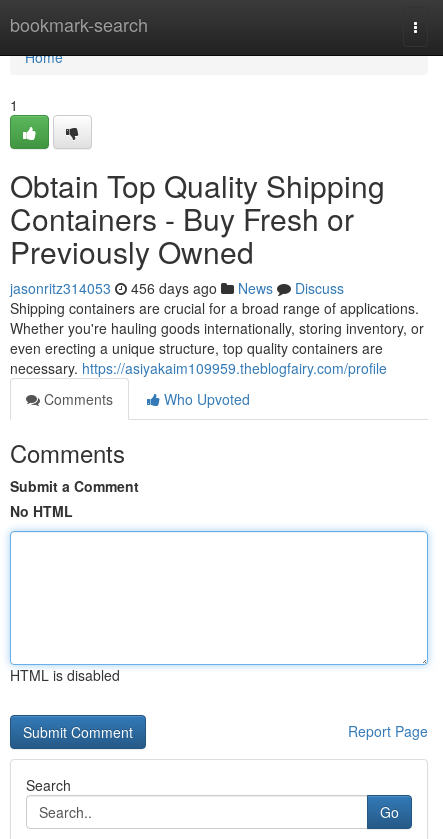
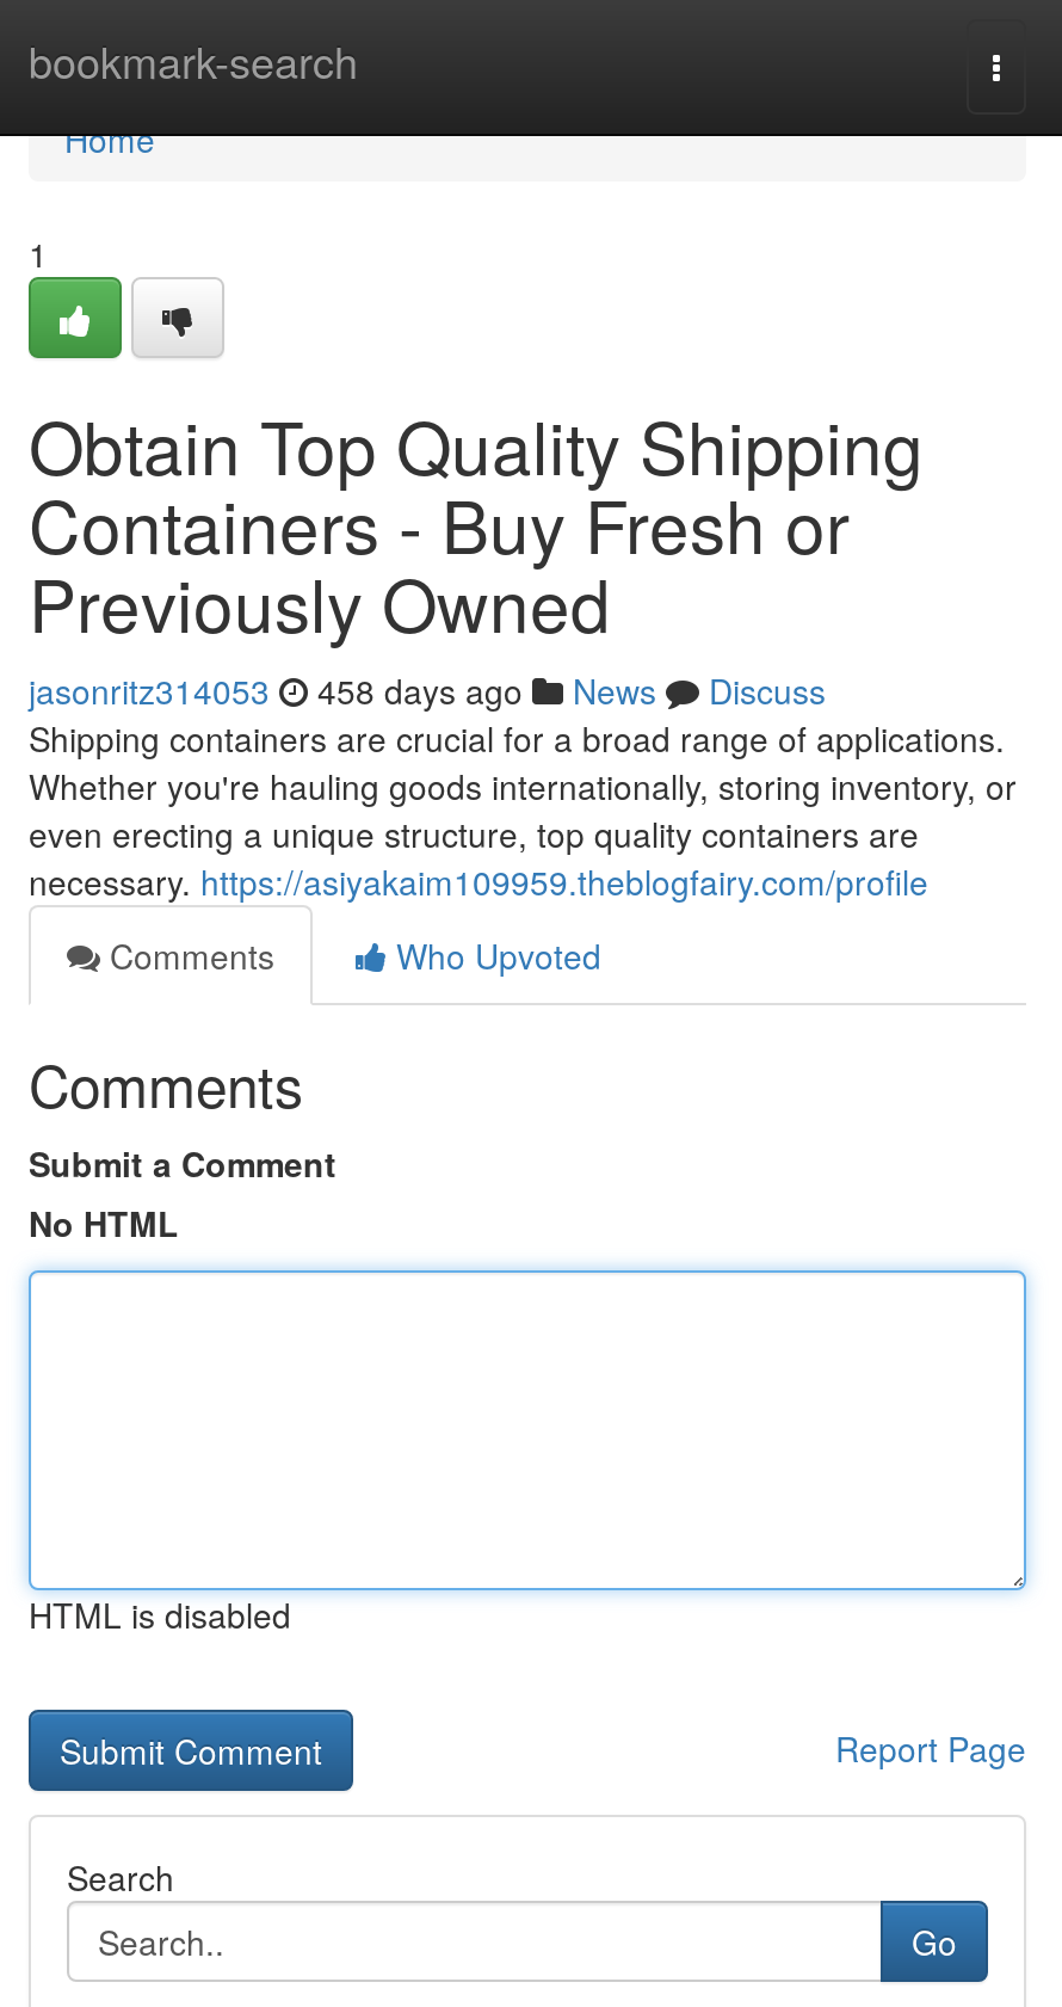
[10,278,344,298] jasonritz314053 456 days ago News Discuss -> [29,666,826,714] jasonritz314053 458 days ago News Discuss

